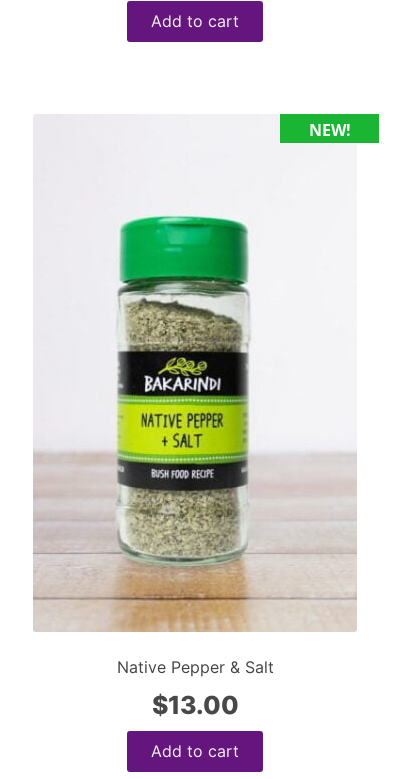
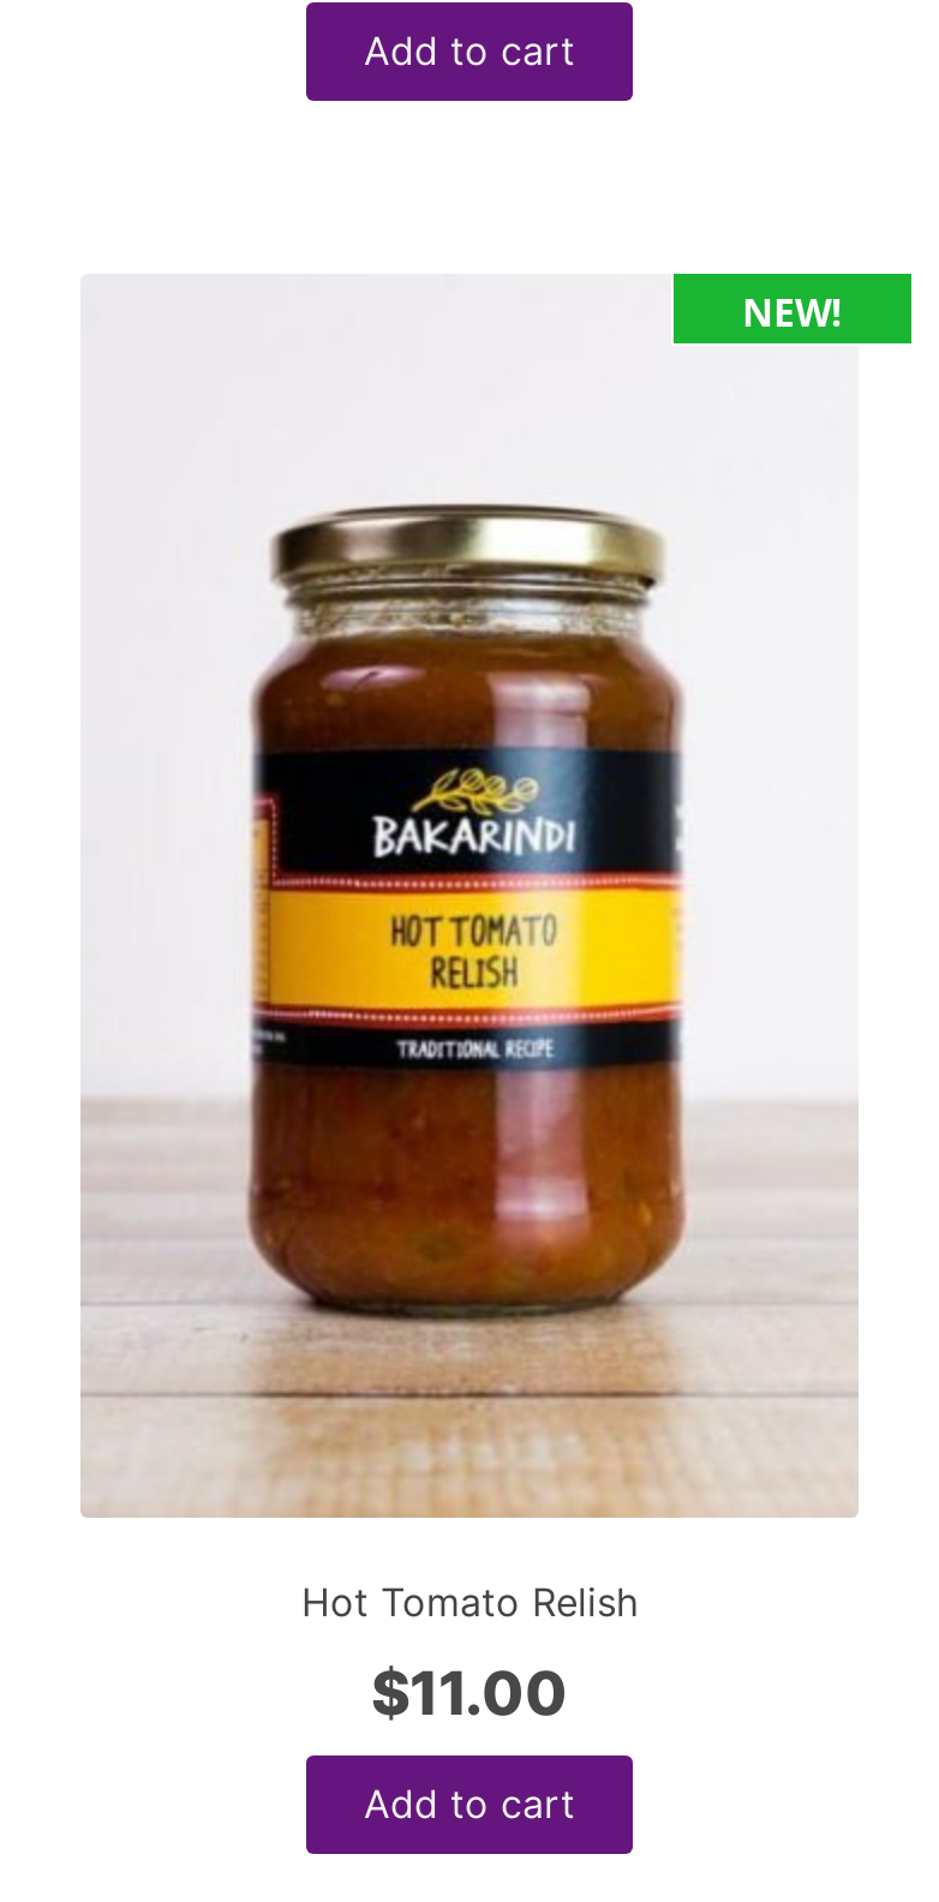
[34,210,356,719] [image] | Native Pepper & Salt | $13.00 -> [85,502,688,1728] [image] | Hot Tomato Relish | $11.00

